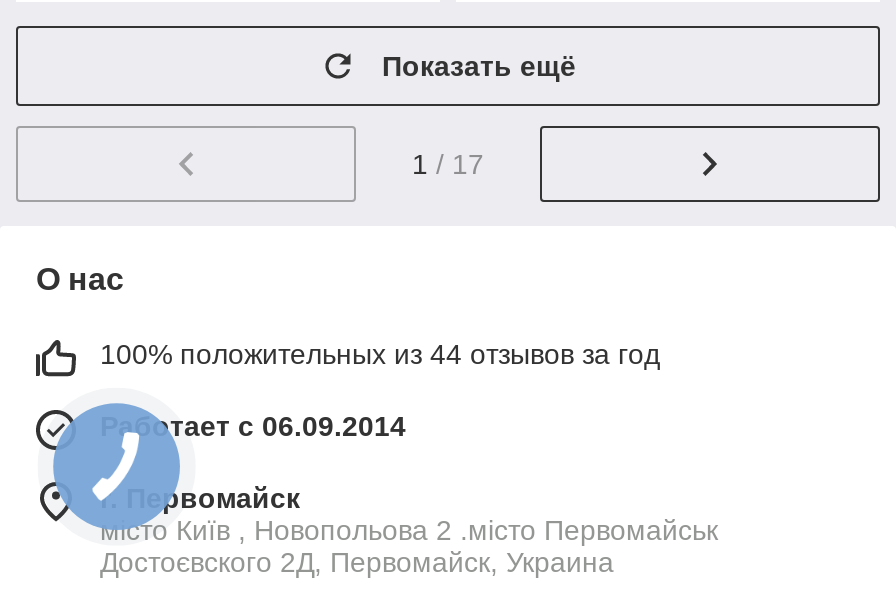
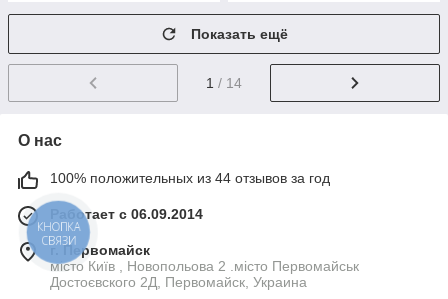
[412,148,484,180] 1 / 17 -> [206,75,242,91] 1 / 14
none -> [37,219,80,248] КНОПКА | СВЯЗИ

